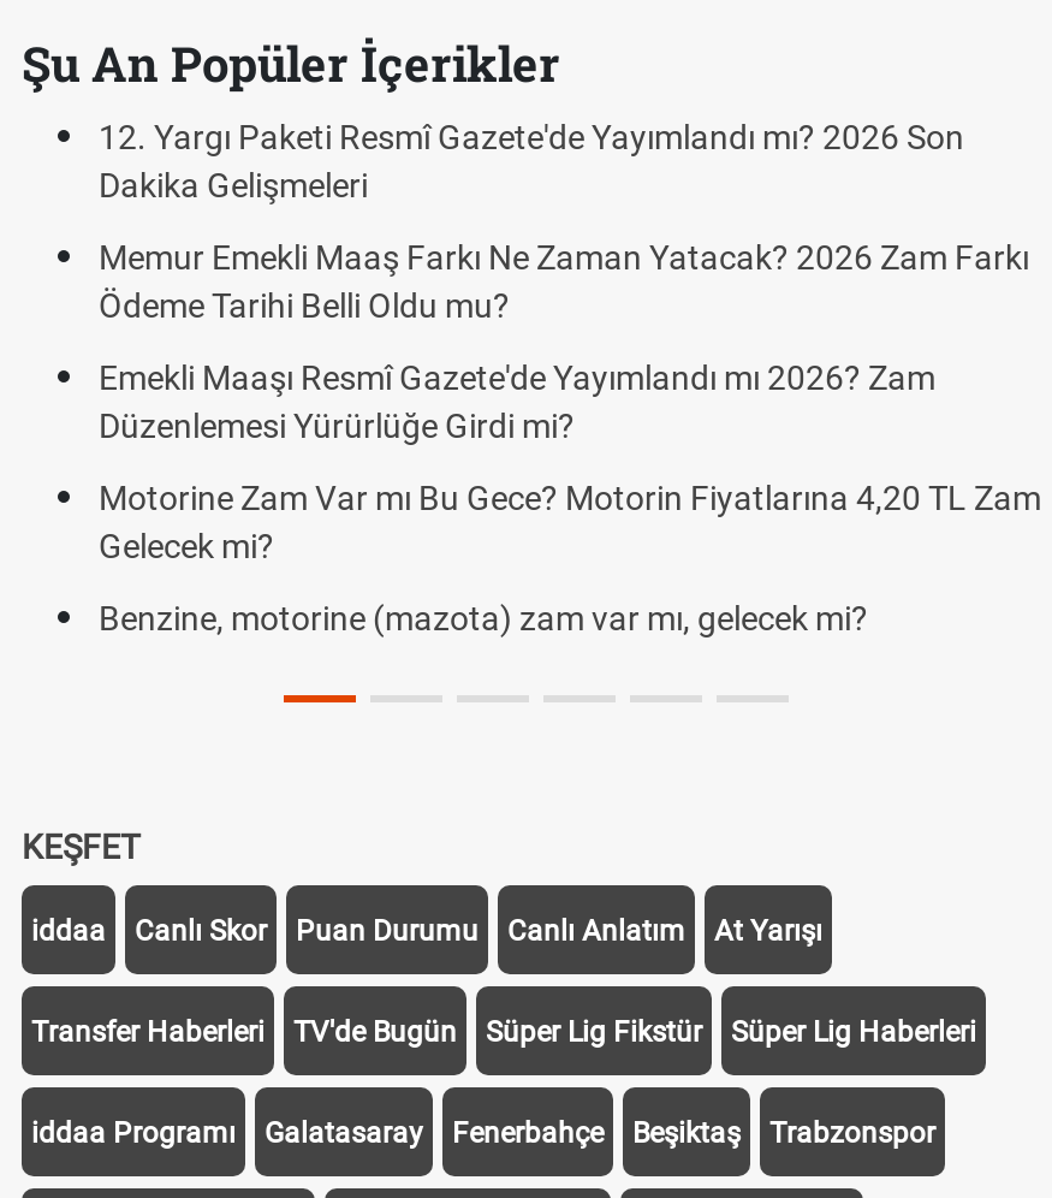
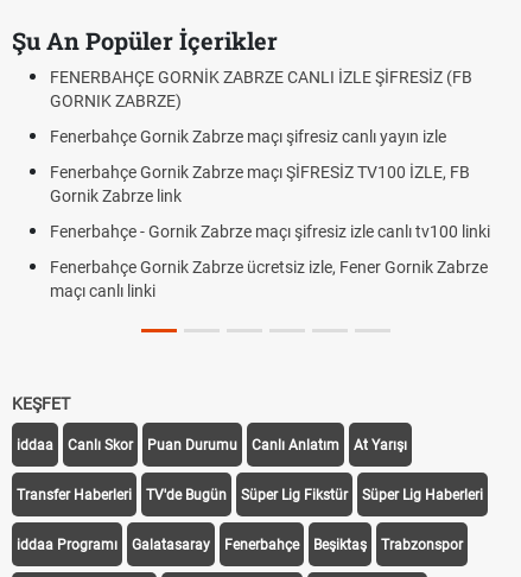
[99,118,964,204] 12. Yargı Paketi Resmî Gazete'de Yayımlandı mı? 2026 Son | Dakika Gelişmeleri -> [50,68,472,110] FENERBAHÇE GORNİK ZABRZE CANLI İZLE ŞİFRESİZ (FB | GORNIK ZABRZE)
[99,238,1029,325] Memur Emekli Maaş Farkı Ne Zaman Yatacak? 2026 Zam Farkı | Ödeme Tarihi Belli Oldu mu? -> [50,127,446,146] Fenerbahçe Gornik Zabrze maçı şifresiz canlı yayın izle
[99,358,935,445] Emekli Maaşı Resmî Gazete'de Yayımlandı mı 2026? Zam | Düzenlemesi Yürürlüğe Girdi mi? -> [50,163,470,205] Fenerbahçe Gornik Zabrze maçı ŞİFRESİZ TV100 İZLE, FB | Gornik Zabrze link
[99,479,1041,565] Motorine Zam Var mı Bu Gece? Motorin Fiyatlarına 4,20 TL Zam | Gelecek mi? -> [50,222,490,241] Fenerbahçe - Gornik Zabrze maçı şifresiz izle canlı tv100 linki
[99,599,868,637] Benzine, motorine (mazota) zam var mı, gelecek mi? -> [50,258,488,300] Fenerbahçe Gornik Zabrze ücretsiz izle, Fener Gornik Zabrze | maçı canlı linki

